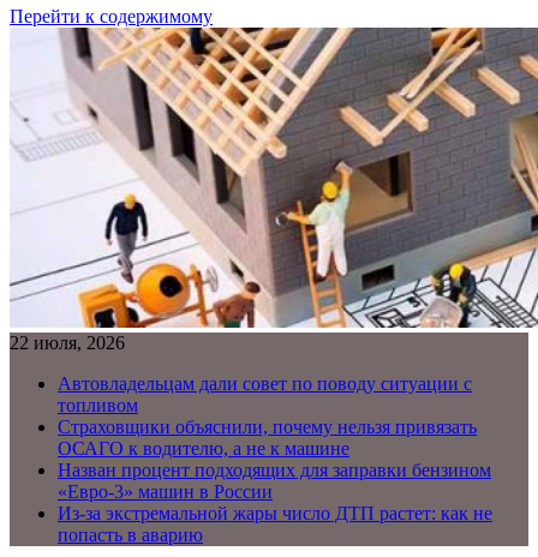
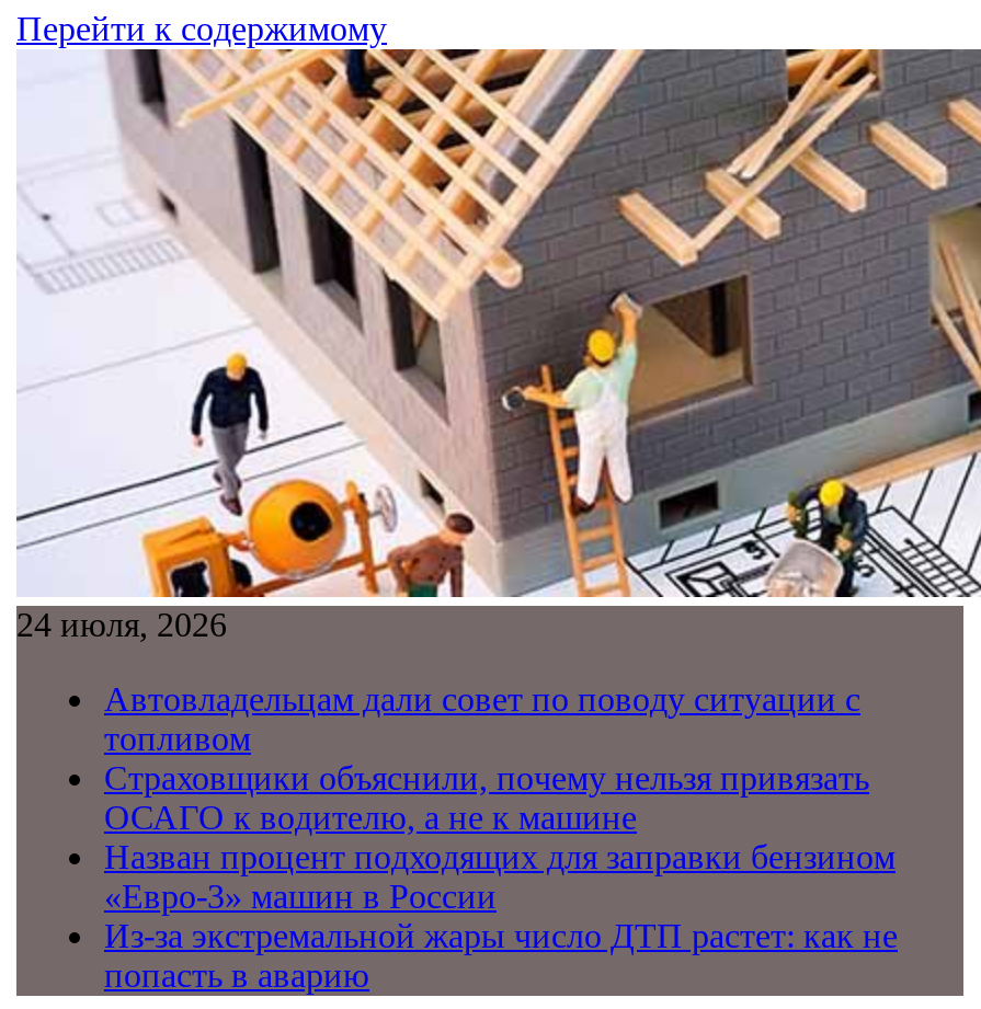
[10,333,125,353] 22 июля, 2026 -> [16,606,227,643] 24 июля, 2026

